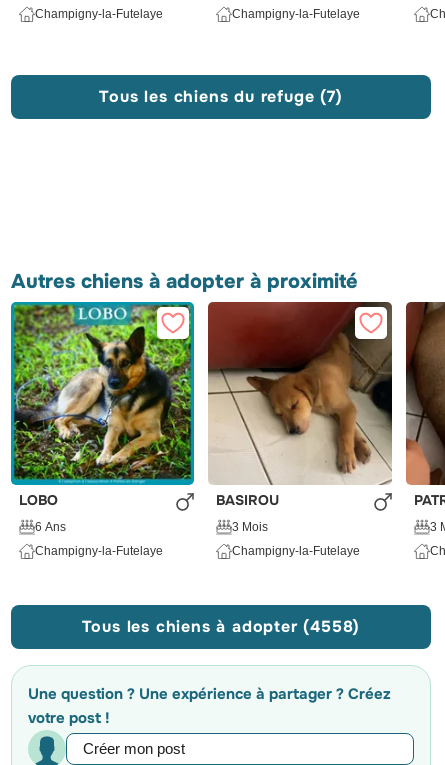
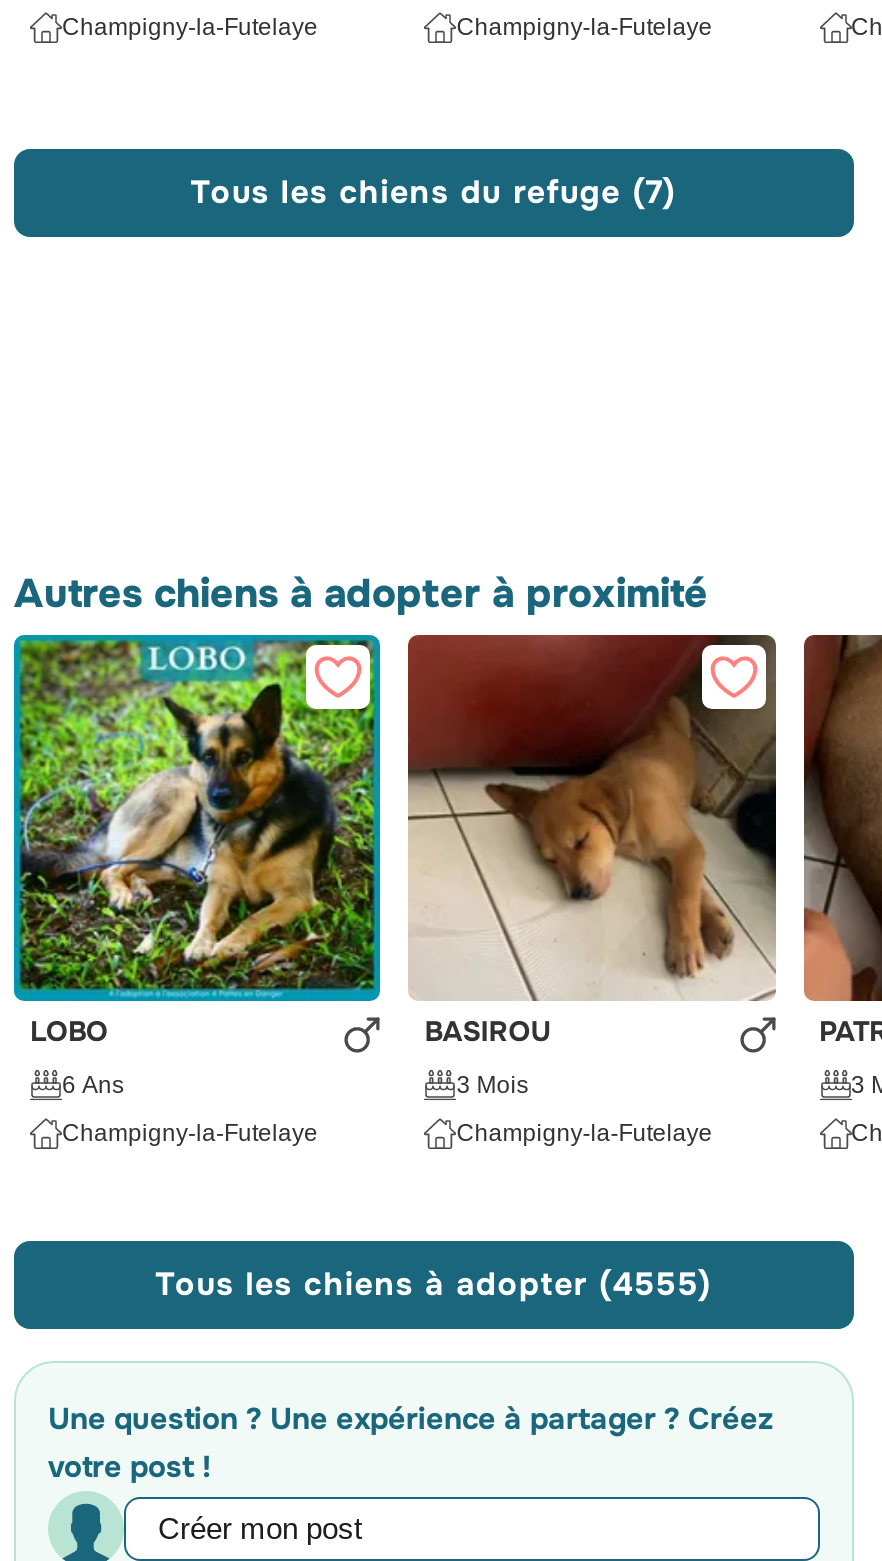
[82,616,360,637] Tous les chiens à adopter (4558) -> [155,1263,713,1305] Tous les chiens à adopter (4555)

